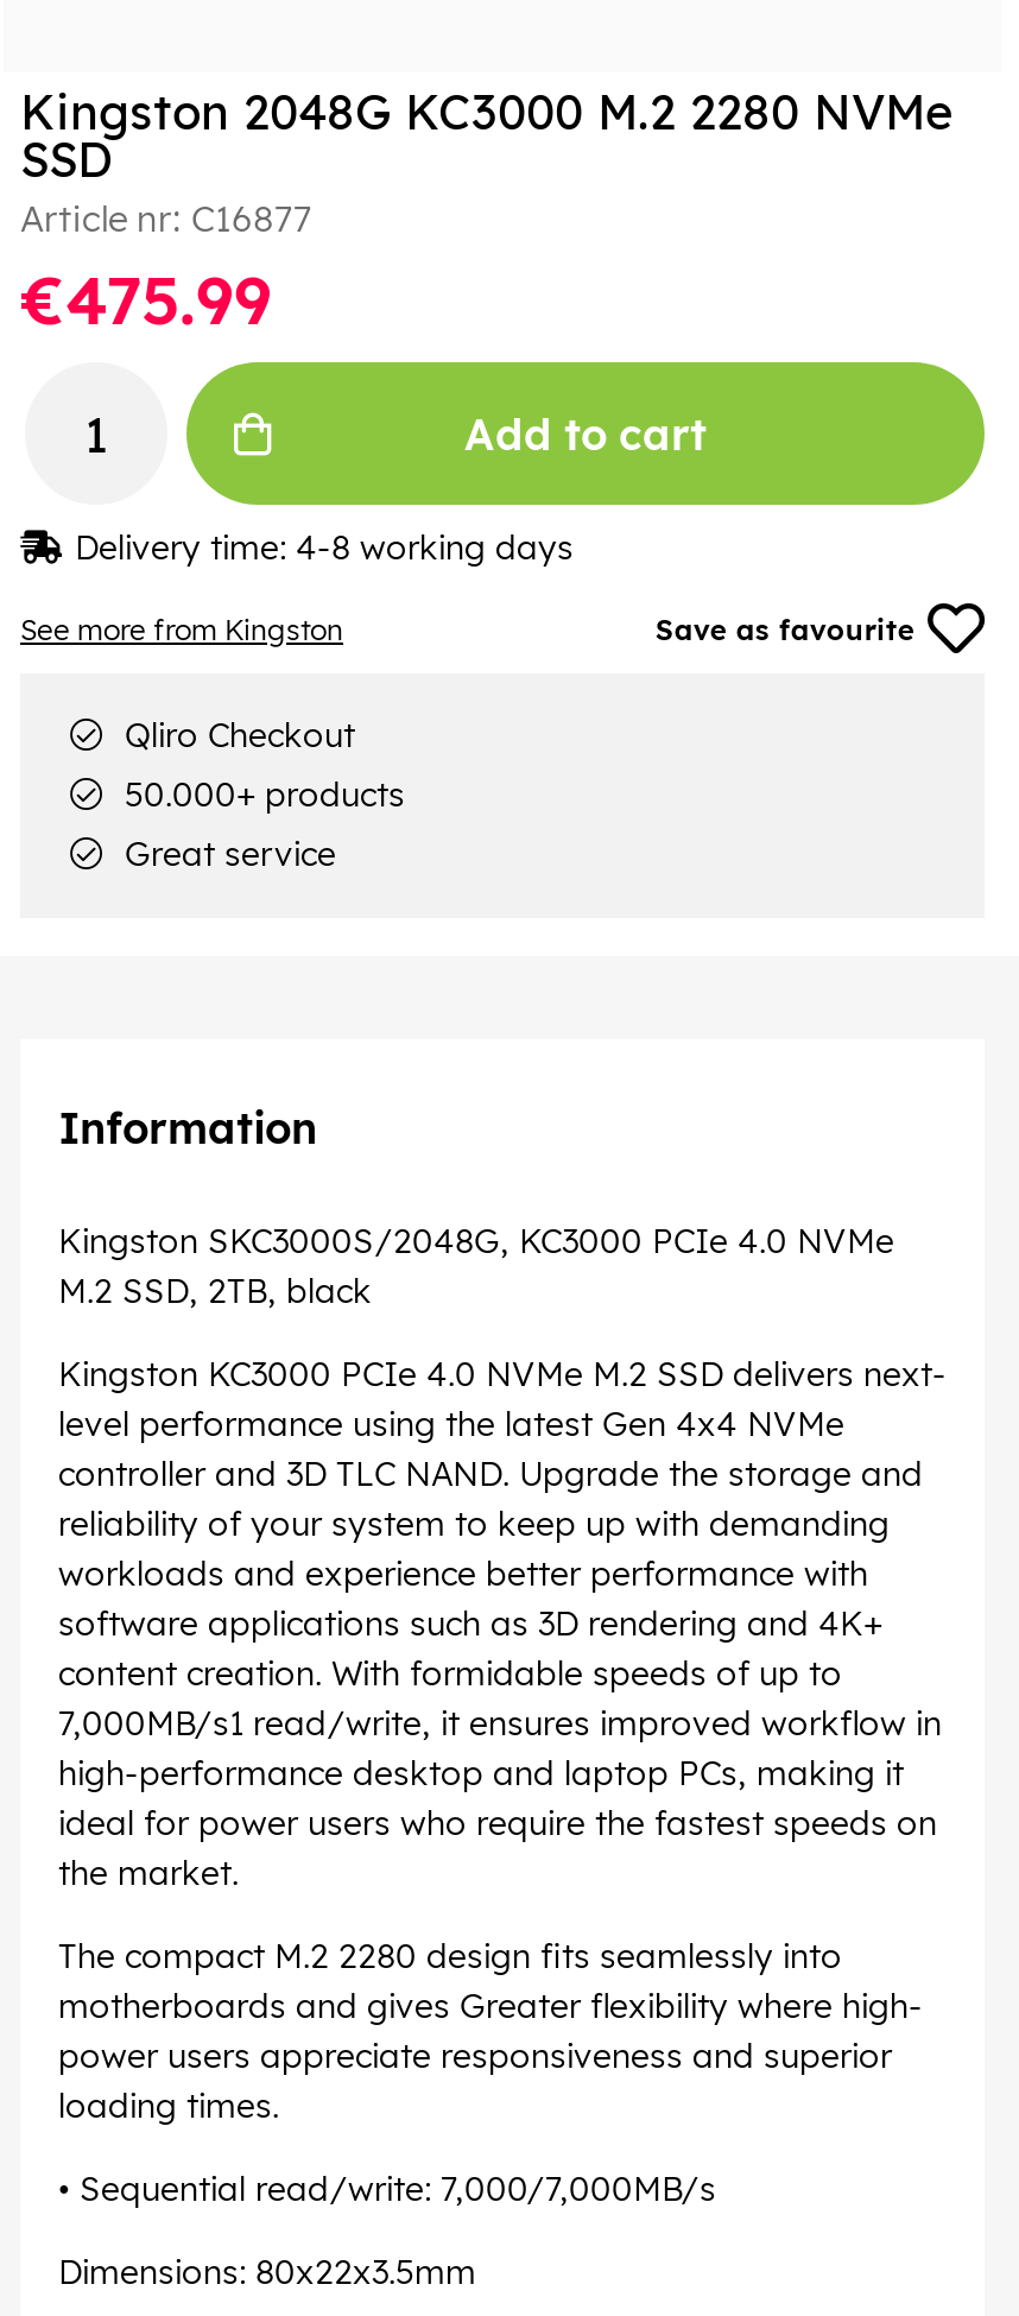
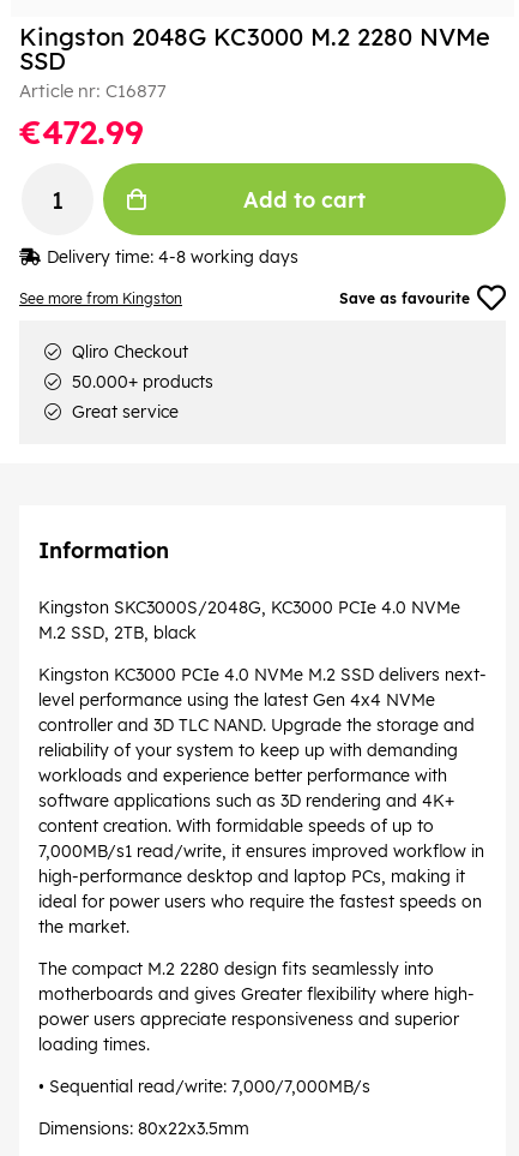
[20,258,272,341] €475.99 -> [19,111,144,153] €472.99

